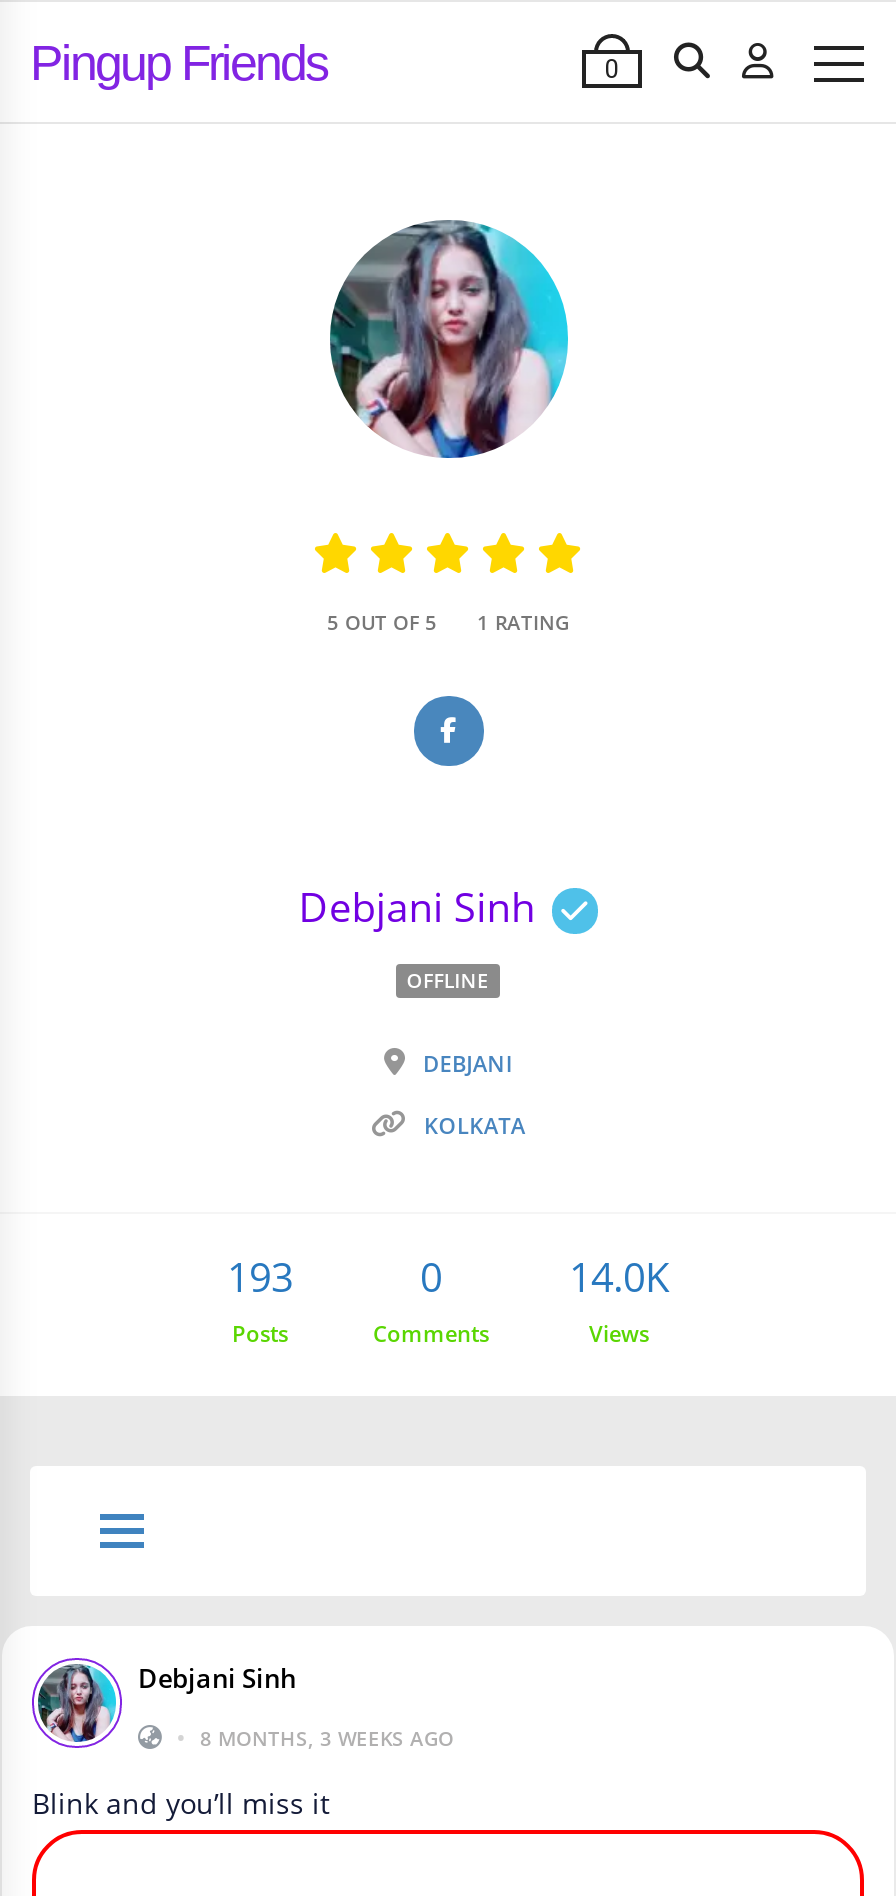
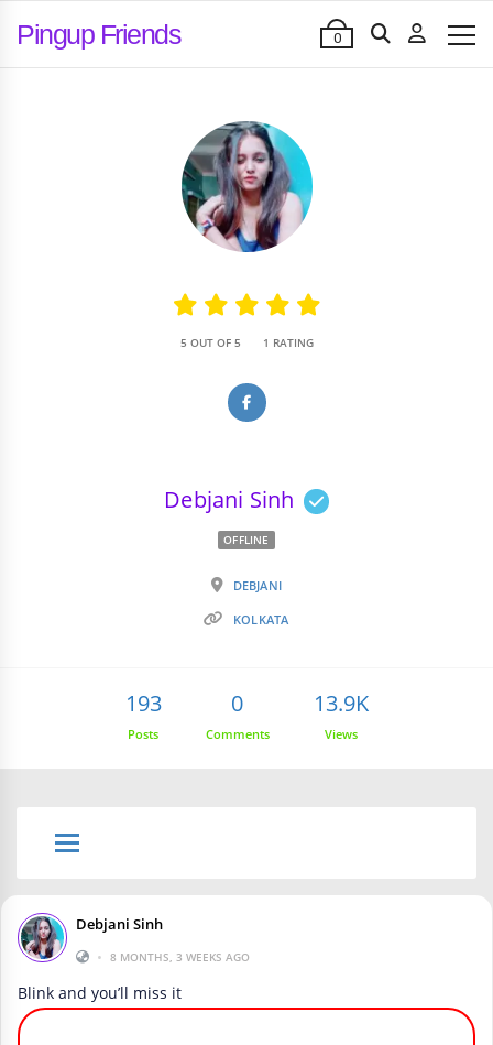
[569,1250,669,1304] 14.0K -> [313,688,368,718] 13.9K

